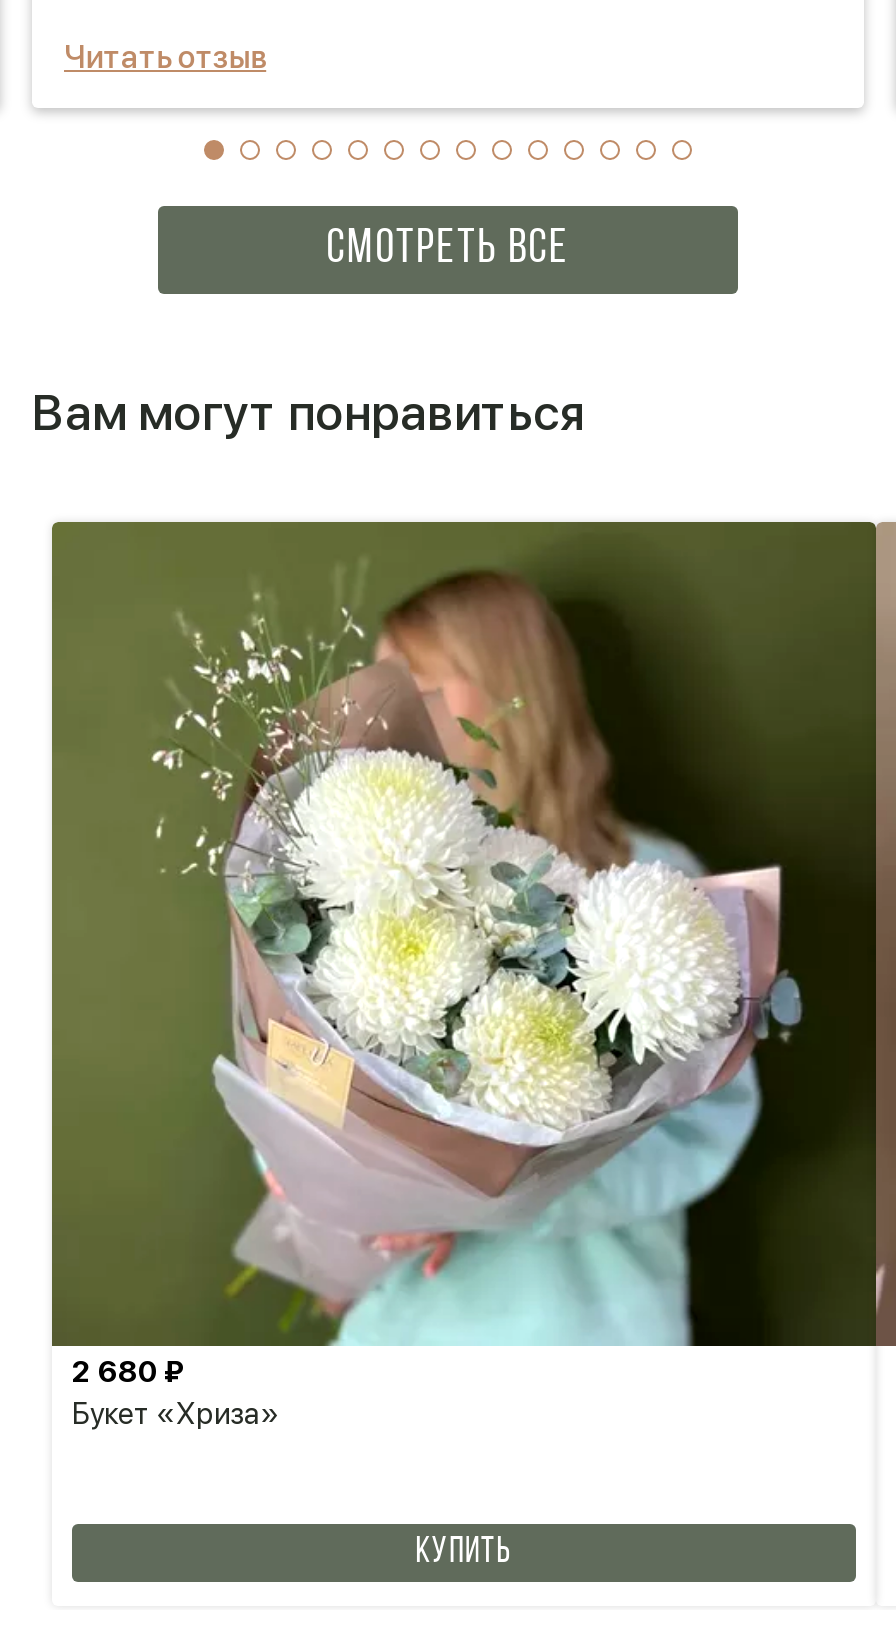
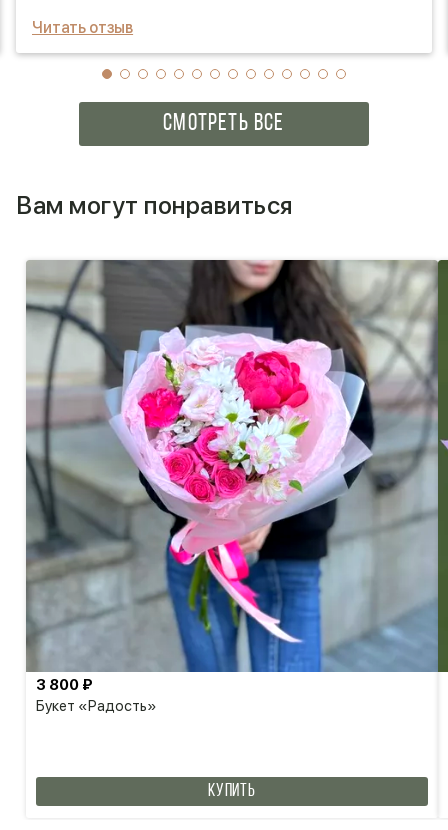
[52,520,890,1390] [image] | 2 680 ₽ -> [26,260,445,694] [image] | 3 800 ₽
[72,1396,280,1432] Букет «Хриза» -> [36,697,157,715] Букет «Радость»

